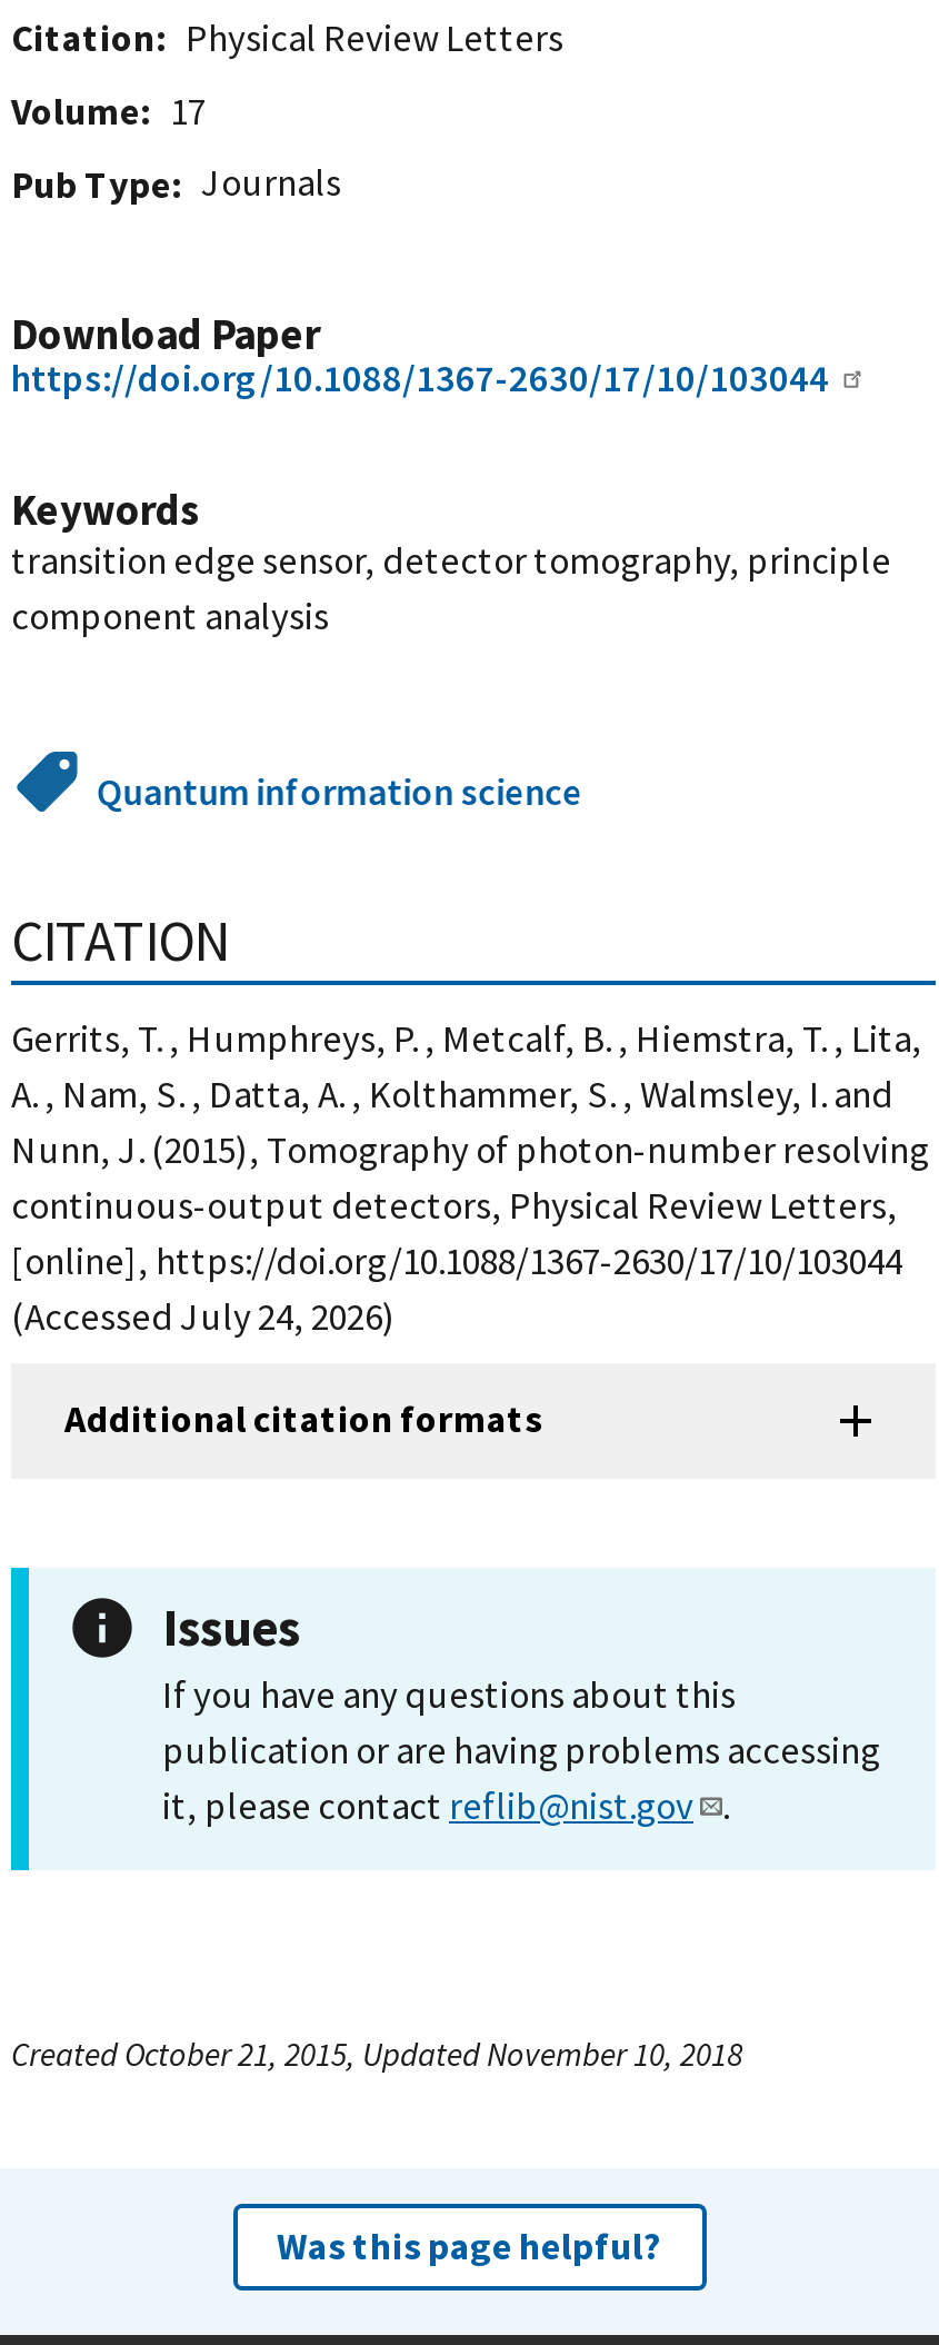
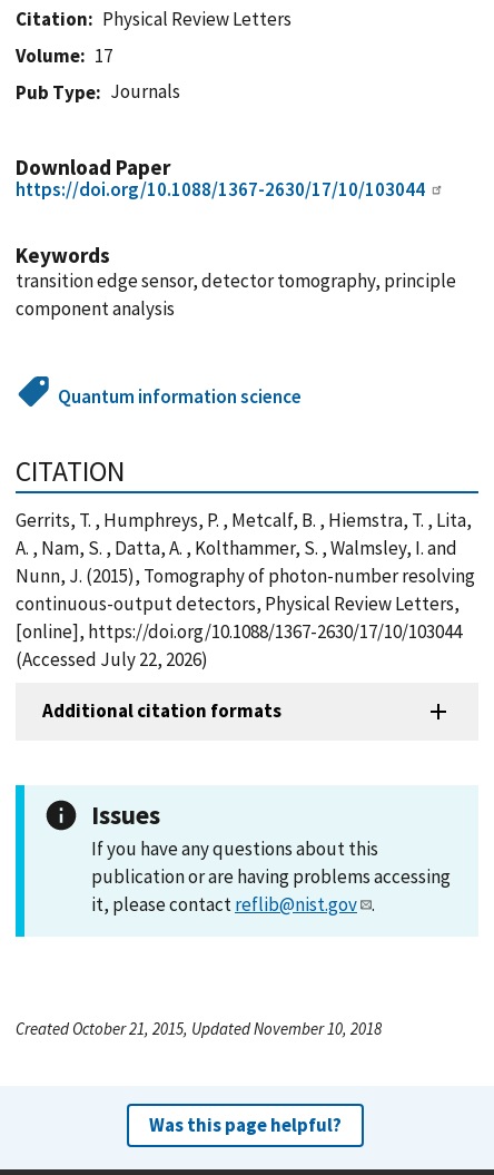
[11,1292,396,1341] (Accessed July 24, 2026) -> [16,647,208,671] (Accessed July 22, 2026)

